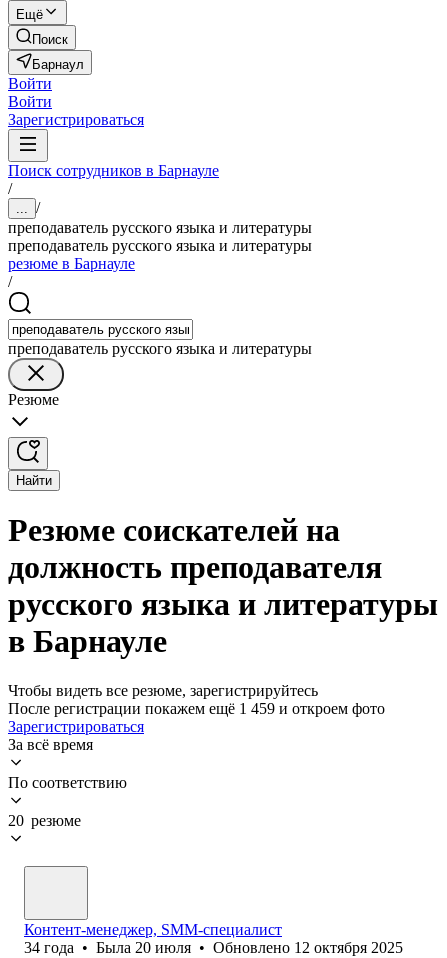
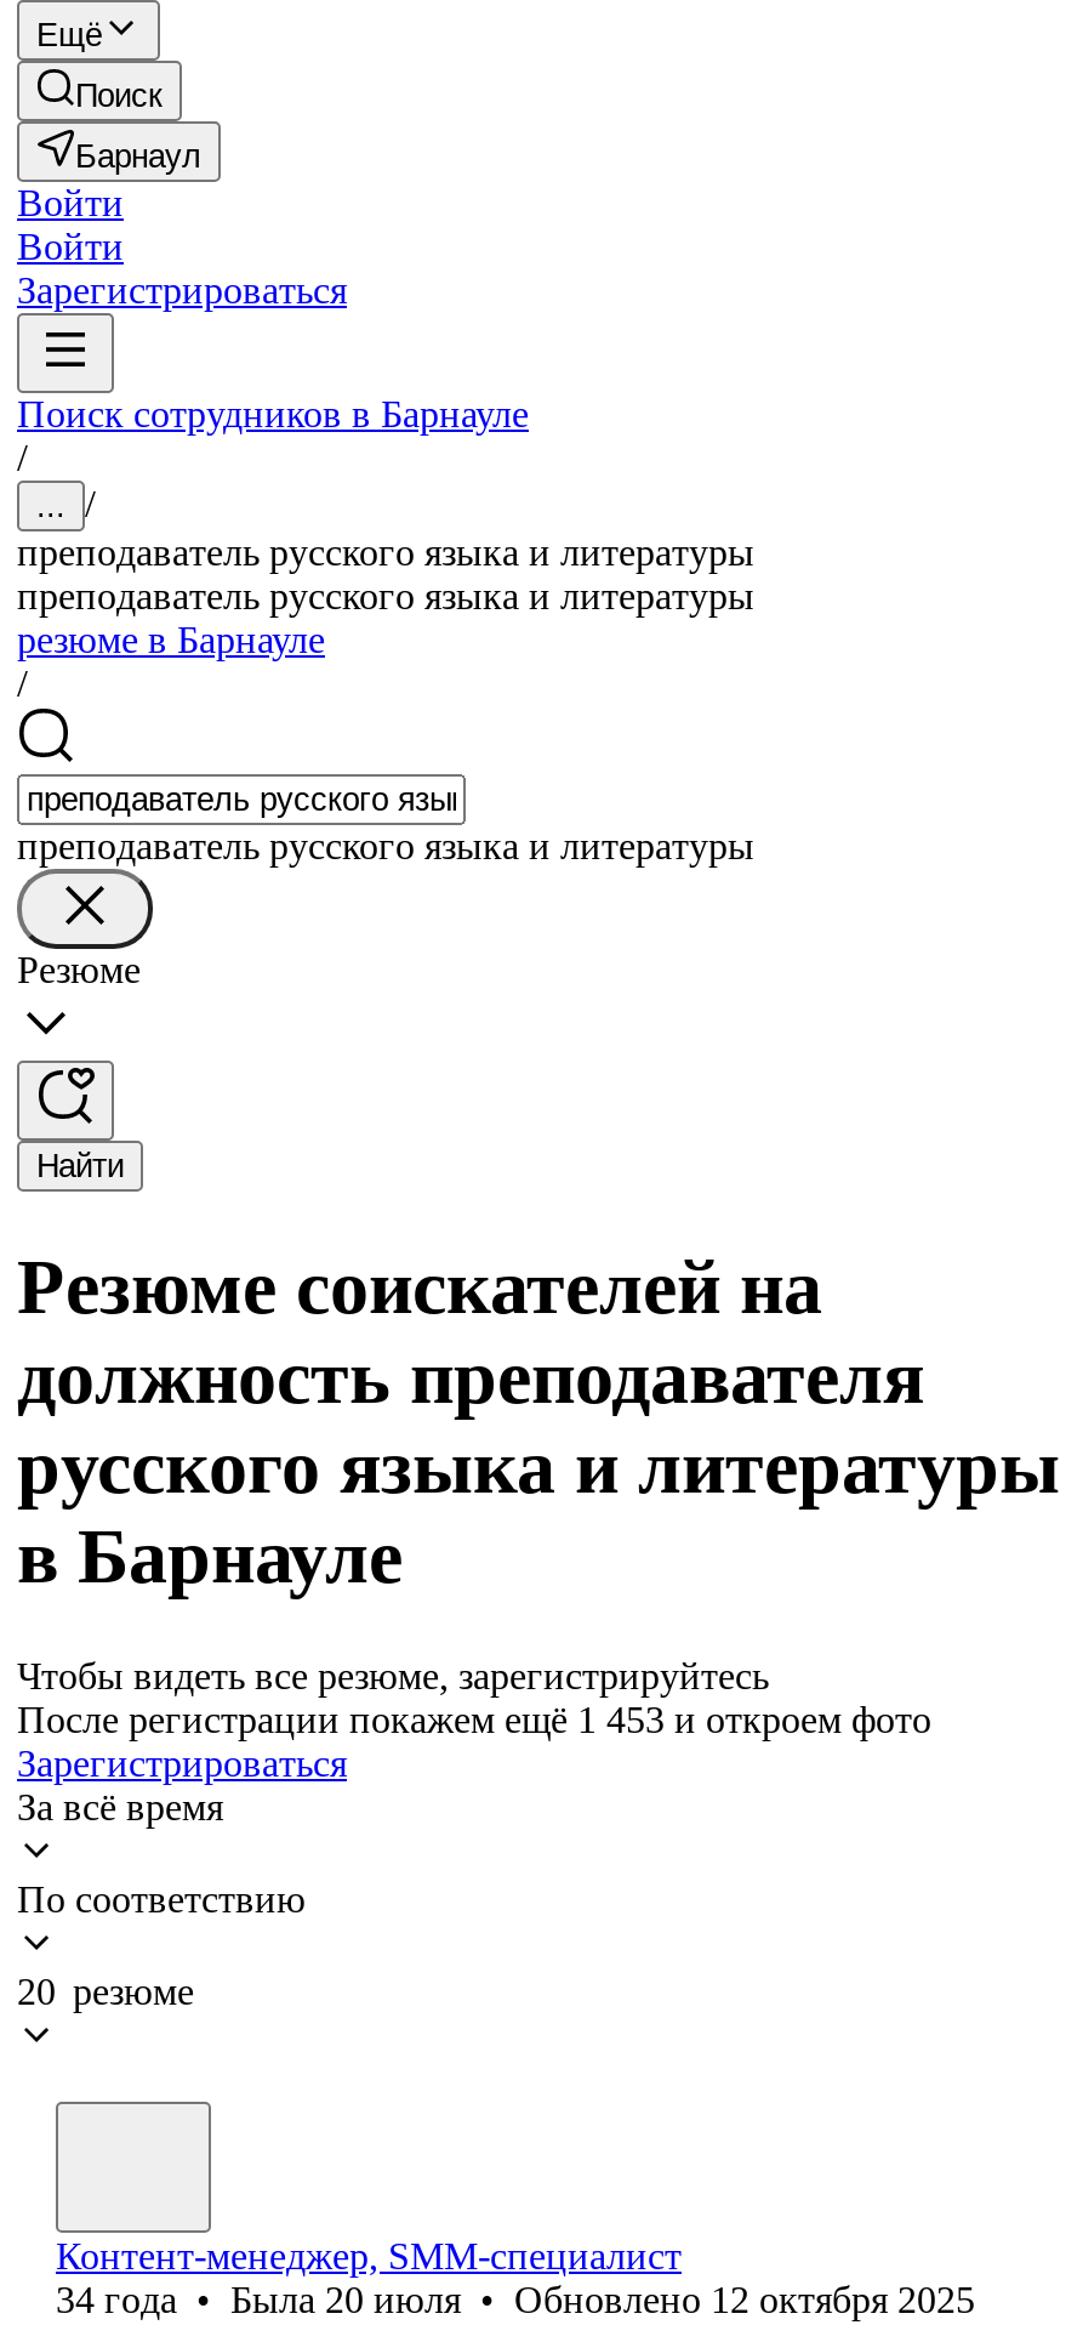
[8,700,385,717] После регистрации покажем ещё 1 459 и откроем фото -> [17,1699,931,1740] После регистрации покажем ещё 1 453 и откроем фото

